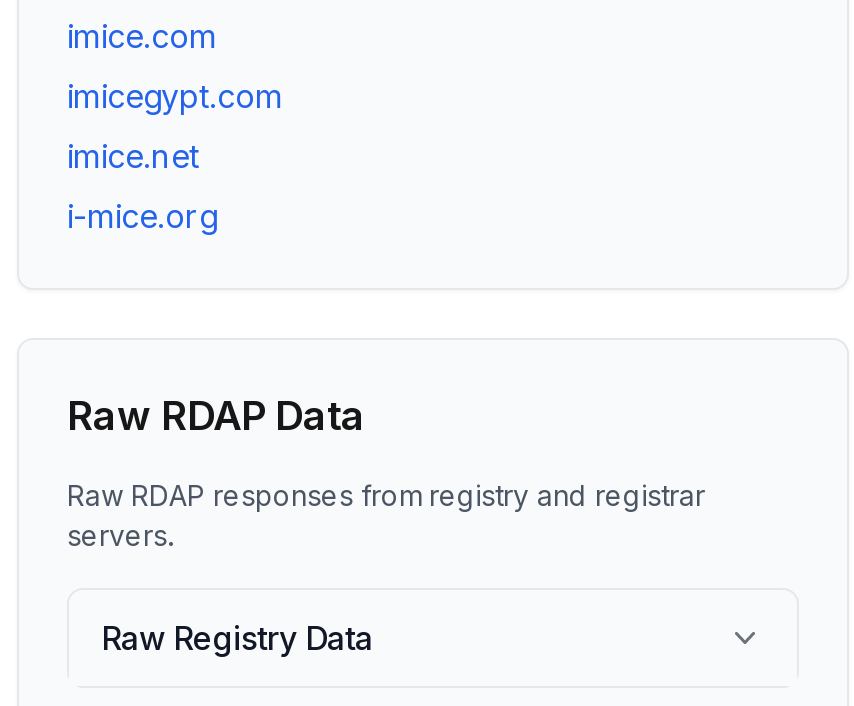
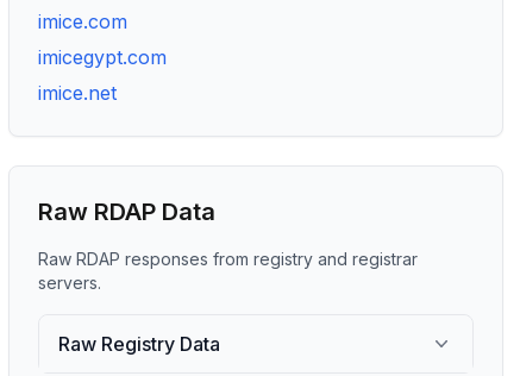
[67,196,217,236] i-mice.org -> none

